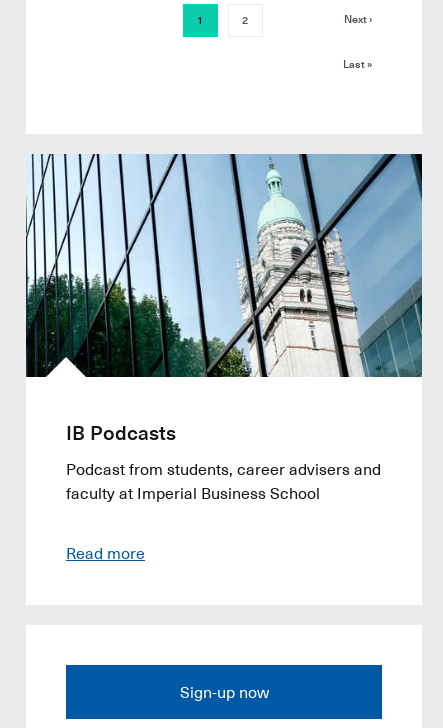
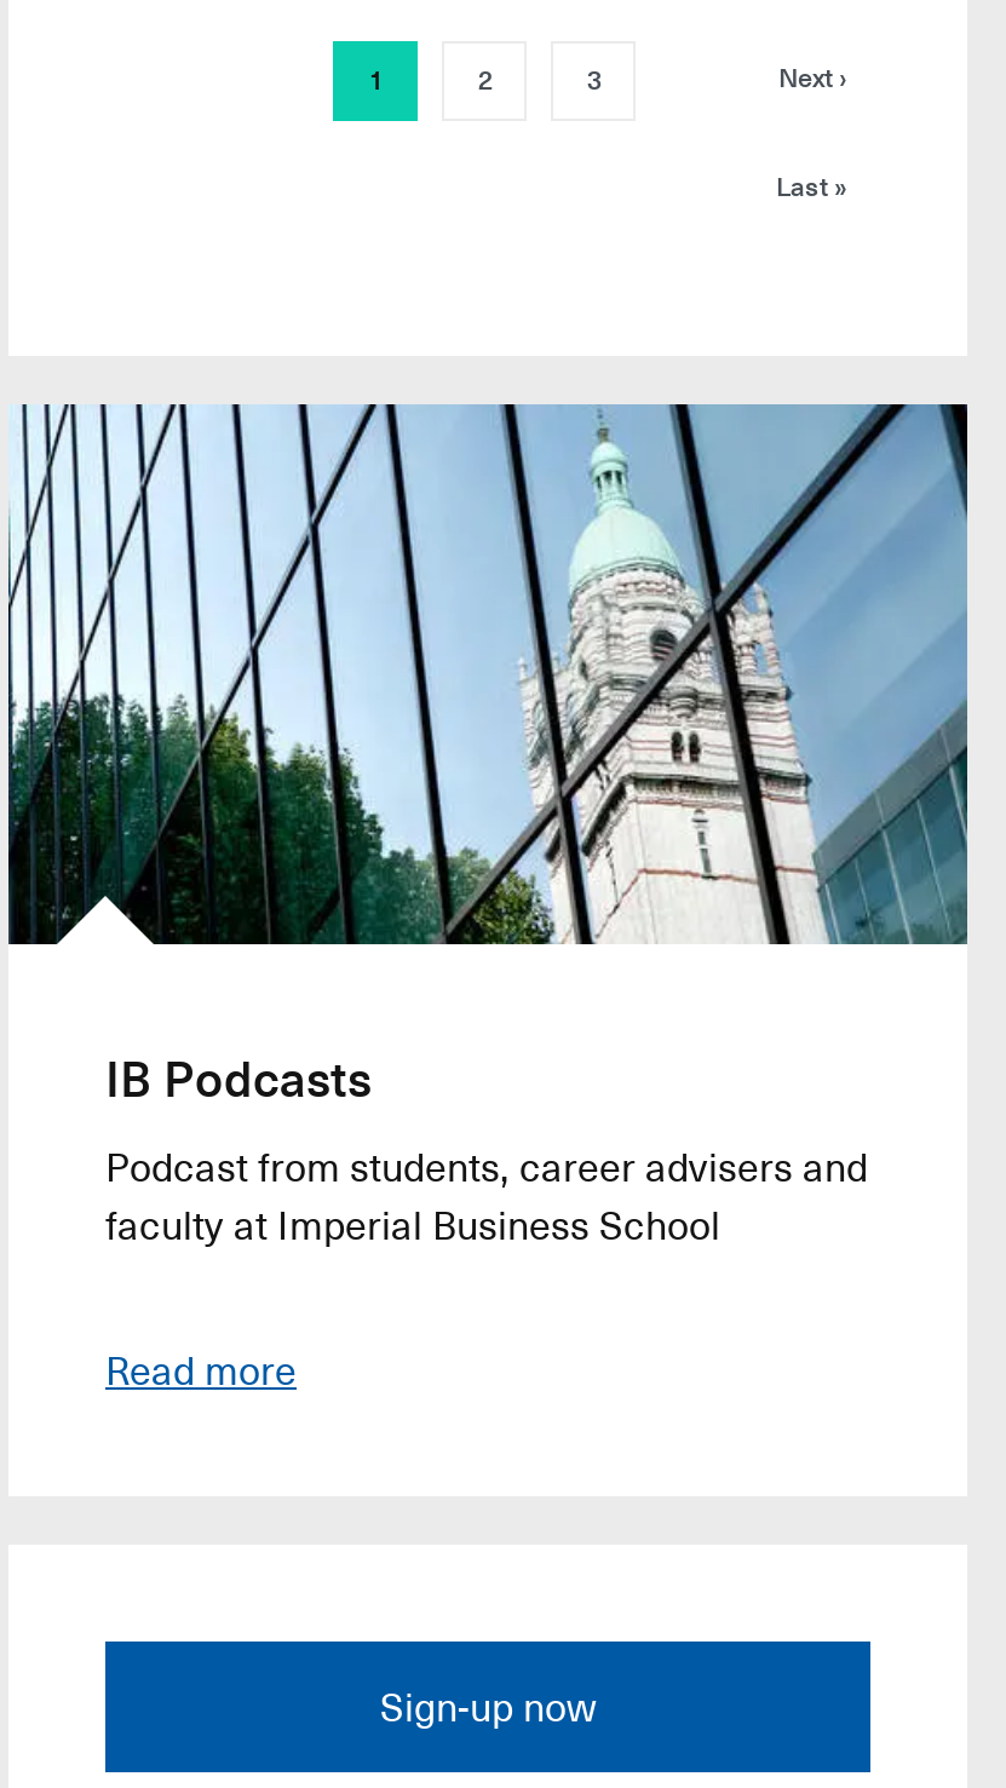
none -> [587,61,601,99] 3

